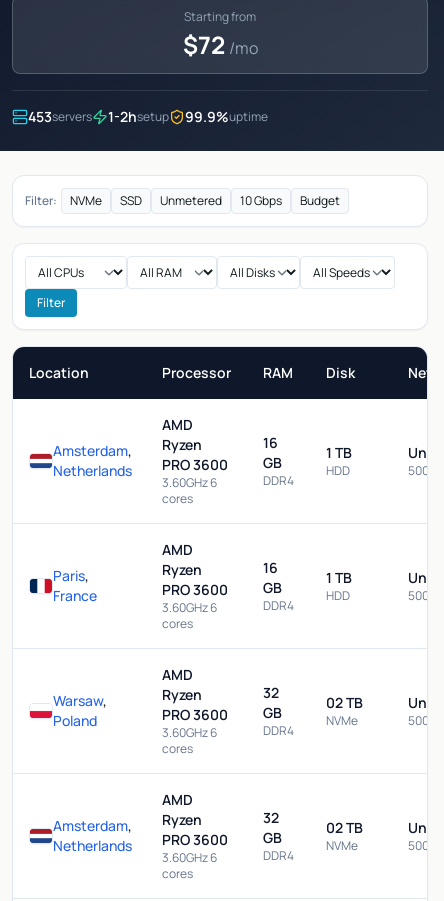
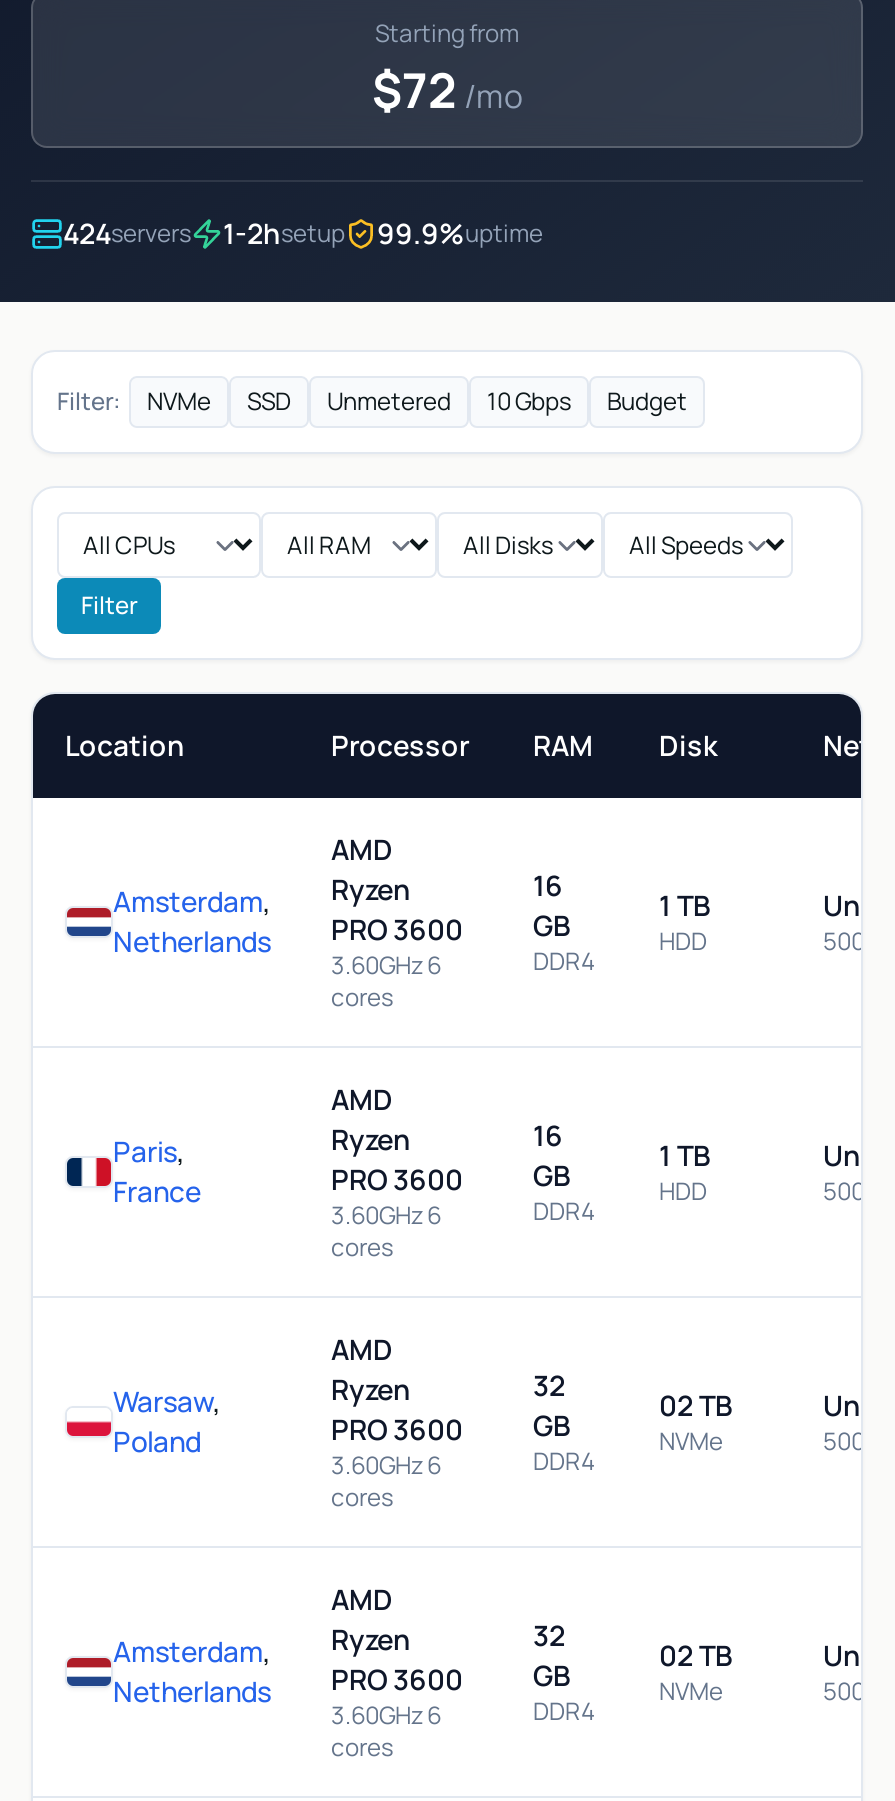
[28,107,268,126] 453servers 1-2hsetup 99.9%uptime -> [63,214,543,252] 424servers 1-2hsetup 99.9%uptime

